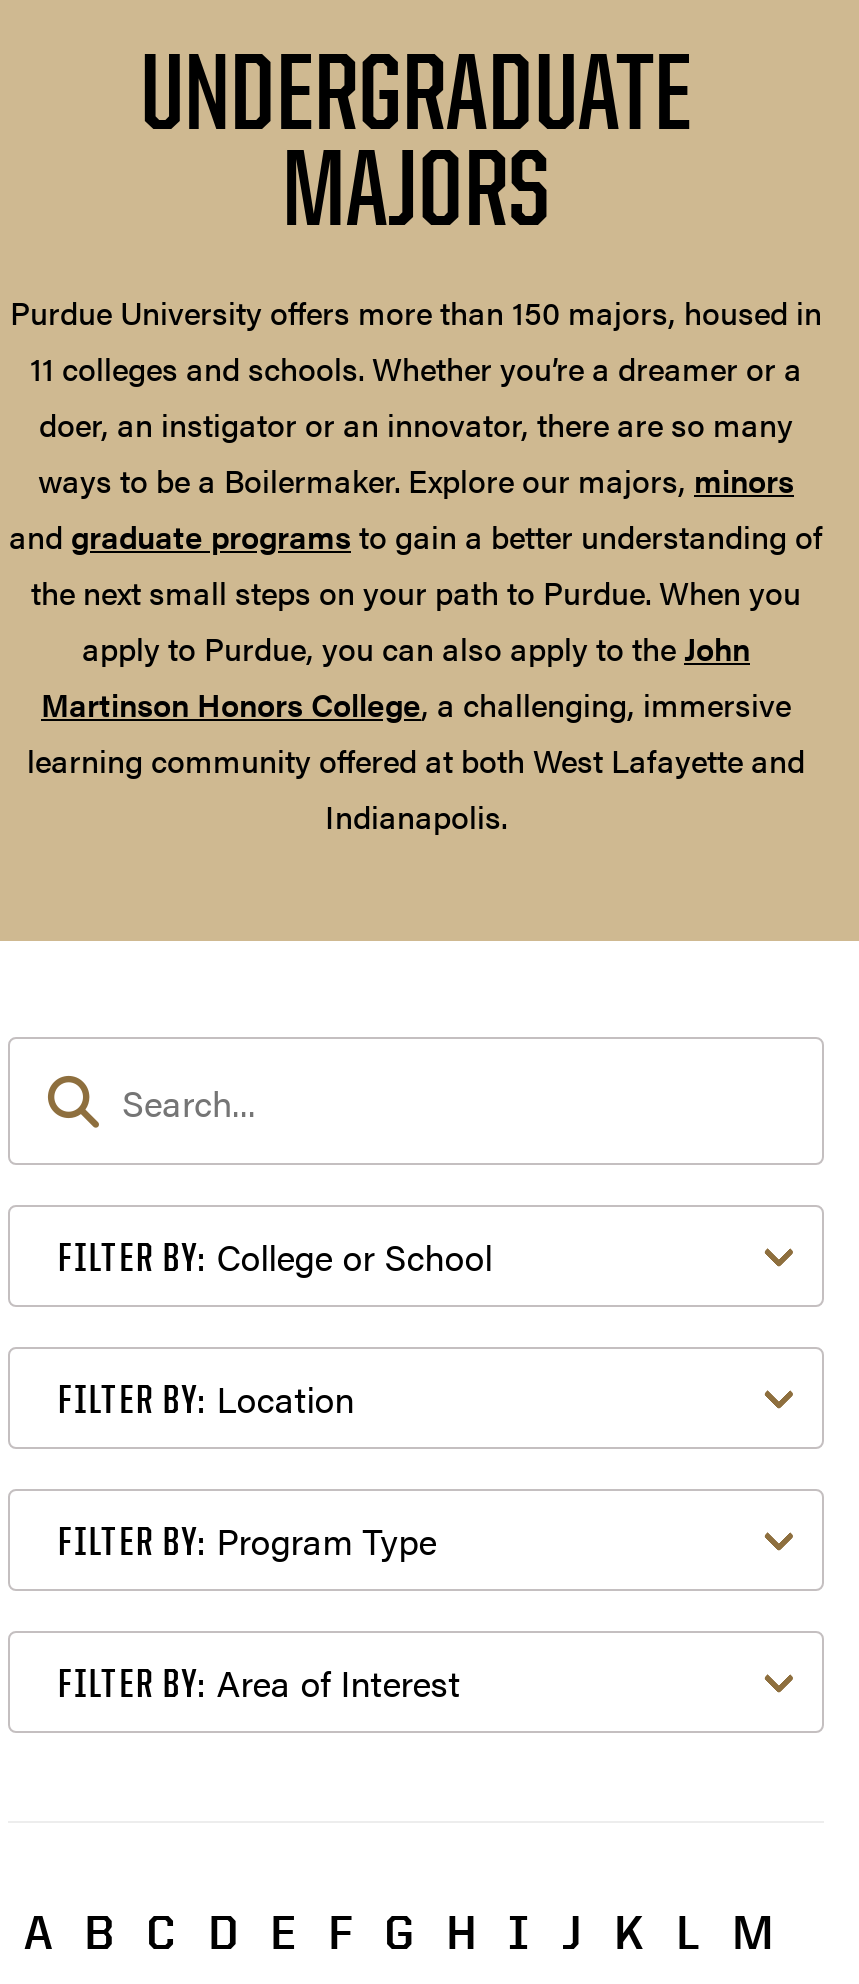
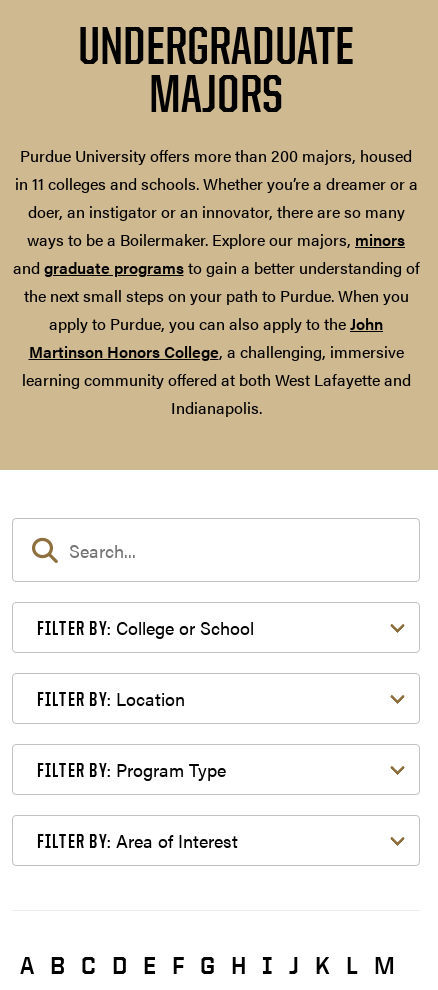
[10,289,822,391] Purdue University offers more than 150 majors, housed in | 11 colleges and schools. Whether you’re a dreamer or a -> [14,144,417,195] Purdue University offers more than 200 majors, housed | in 11 colleges and schools. Whether you’re a dreamer or a

